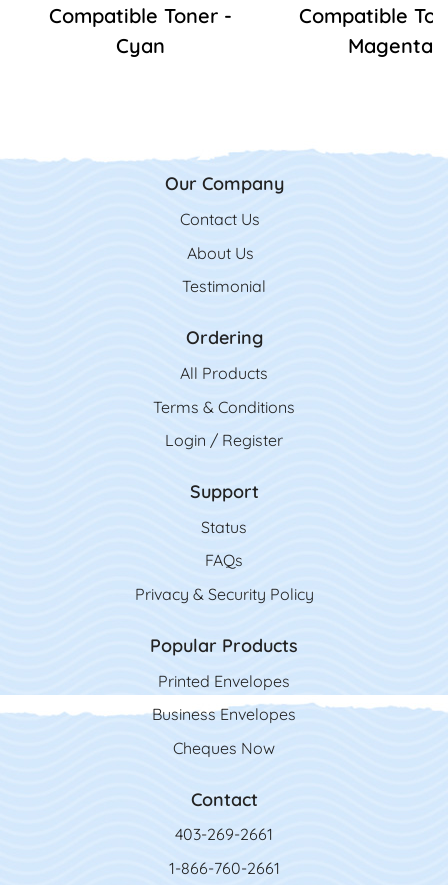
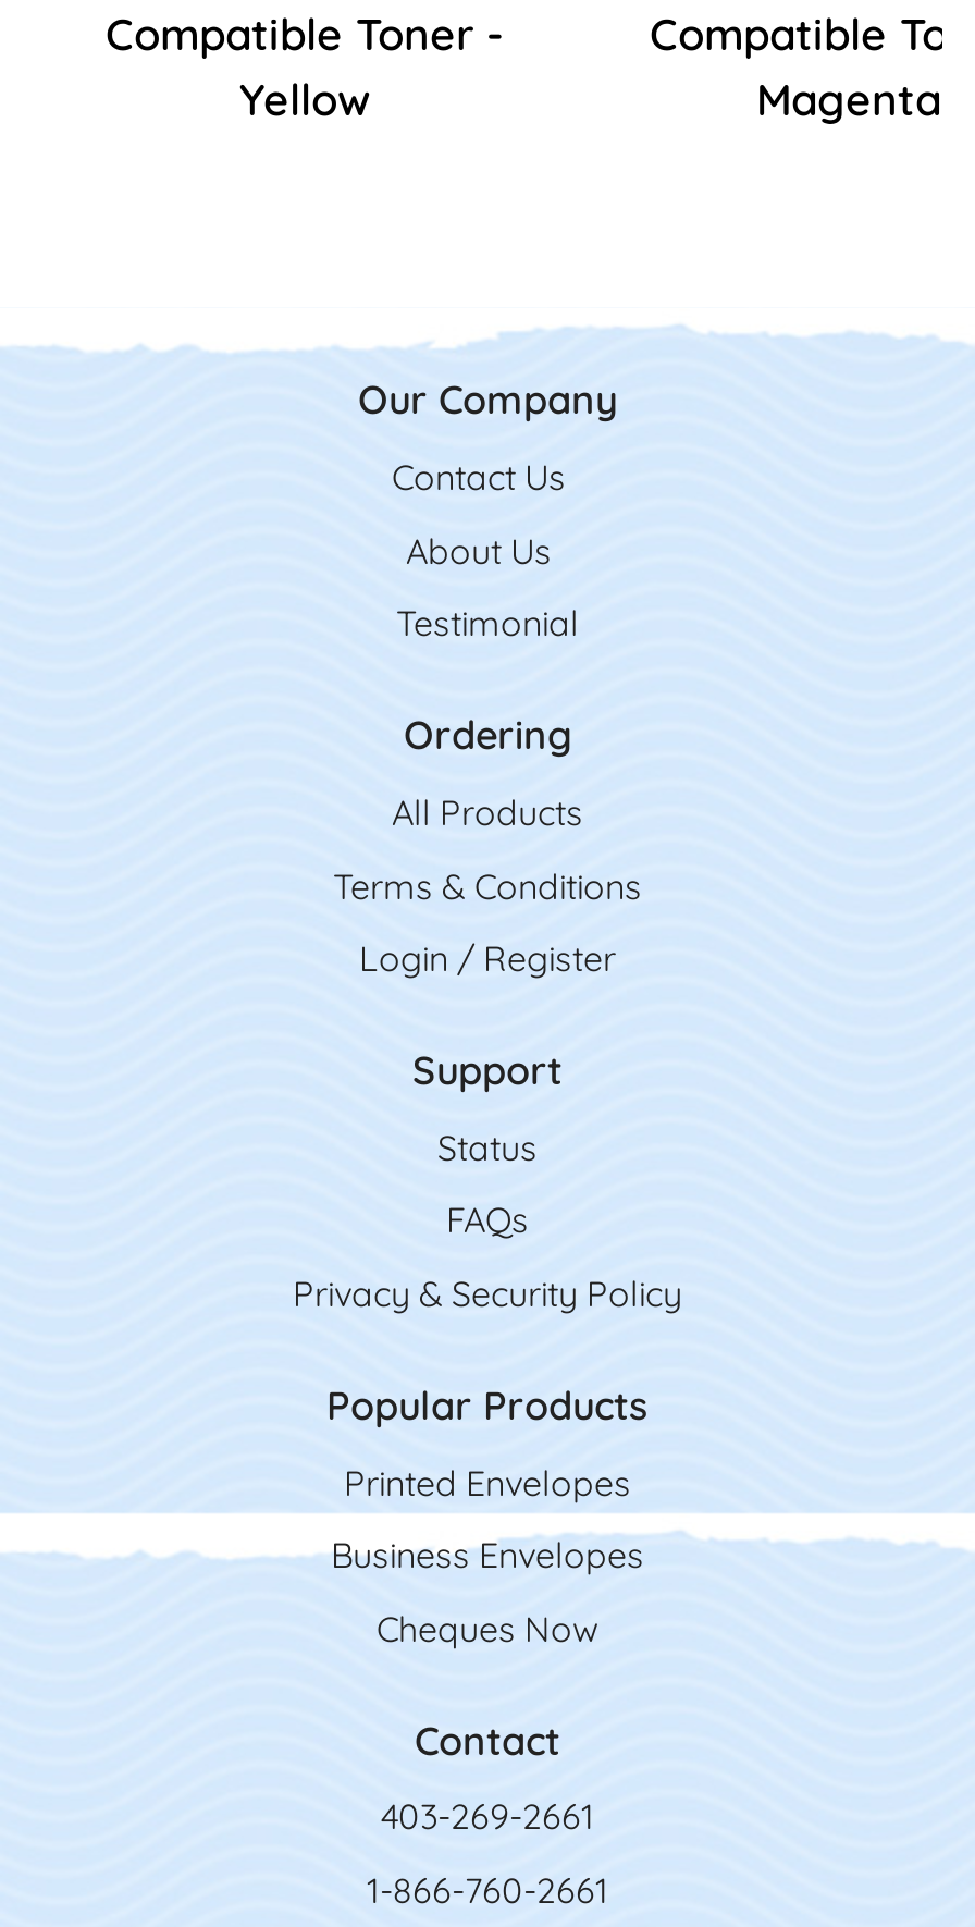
[115,33,164,58] Cyan -> [239,73,370,127] Yellow

